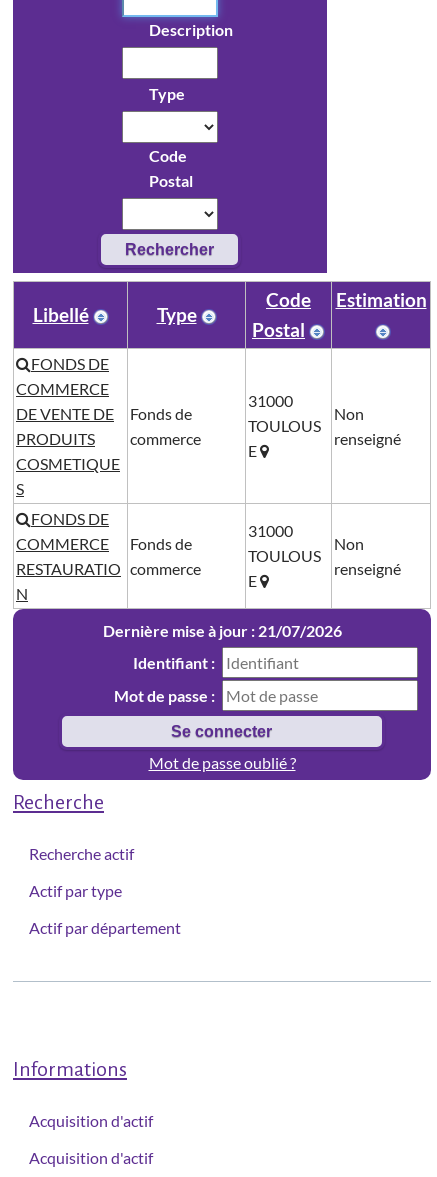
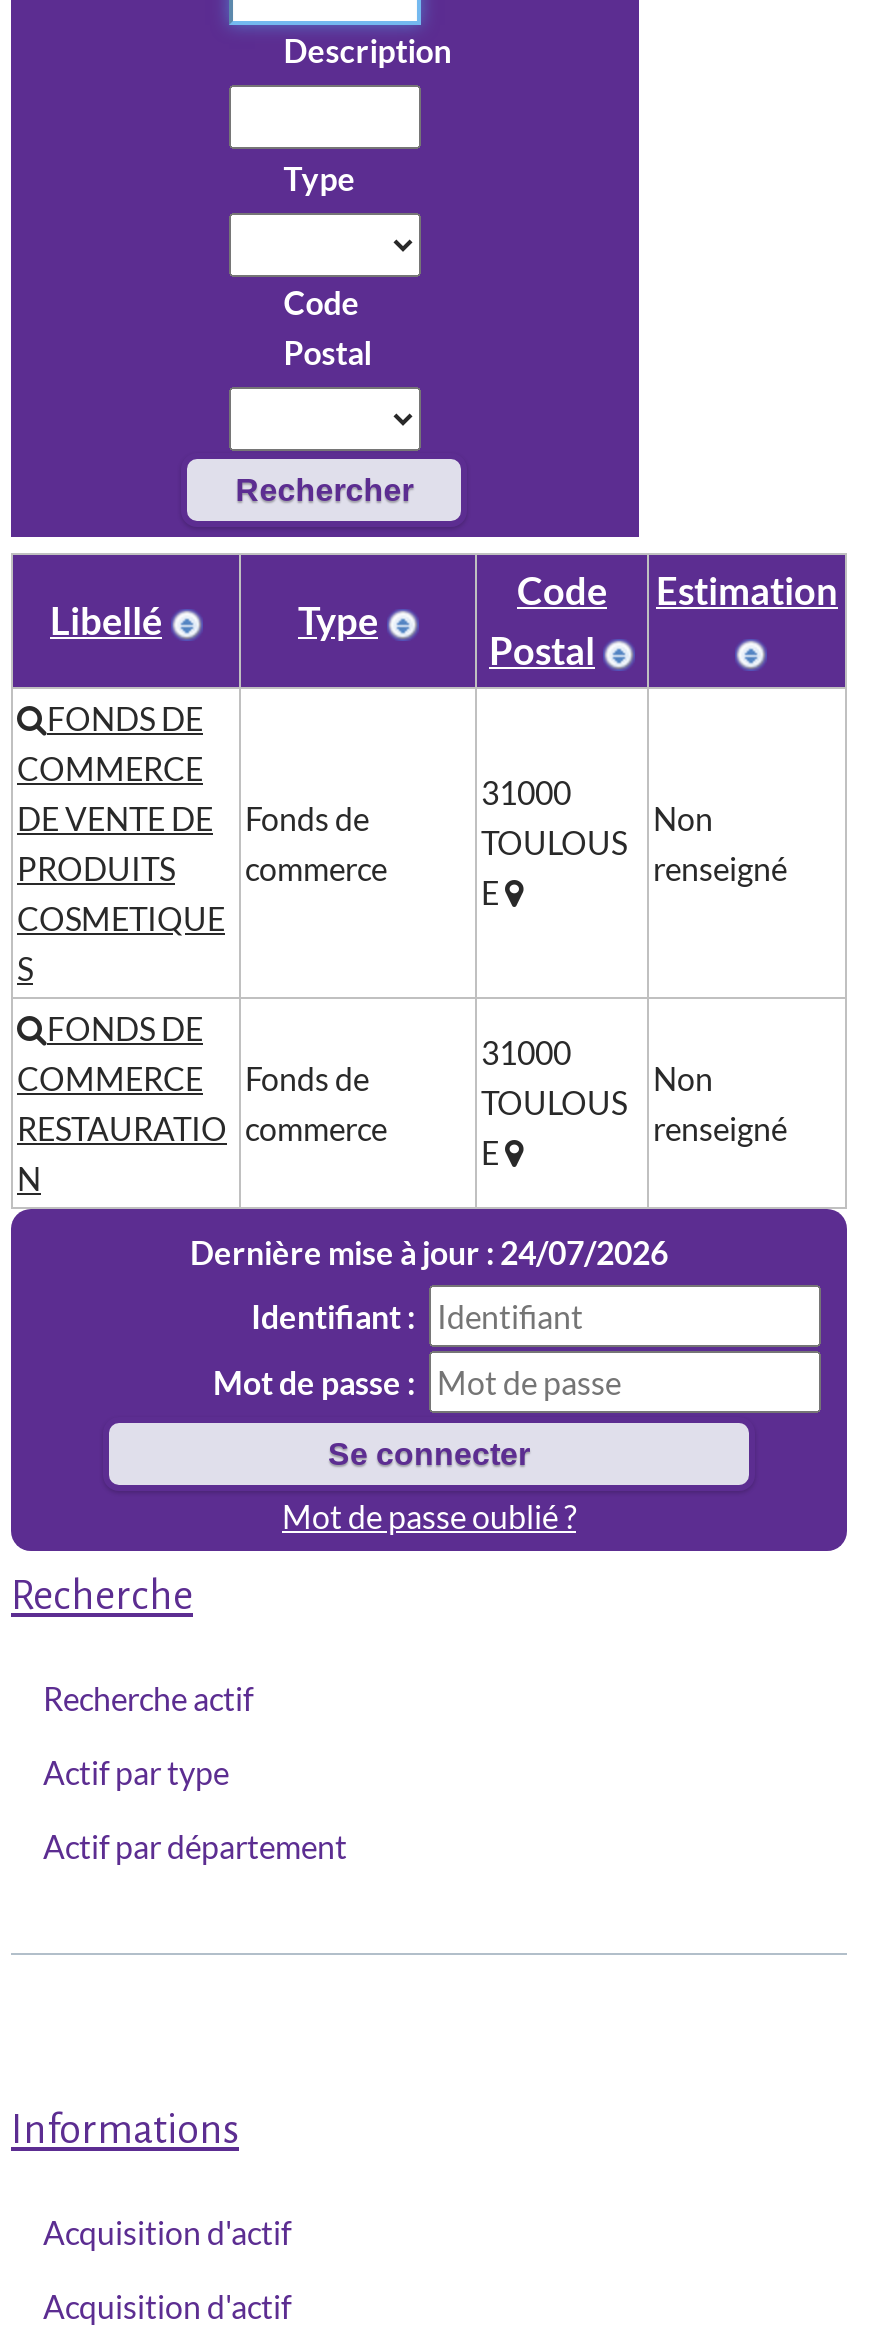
[102,621,341,640] Dernière mise à jour : 21/07/2026 -> [190,1234,668,1272] Dernière mise à jour : 24/07/2026

